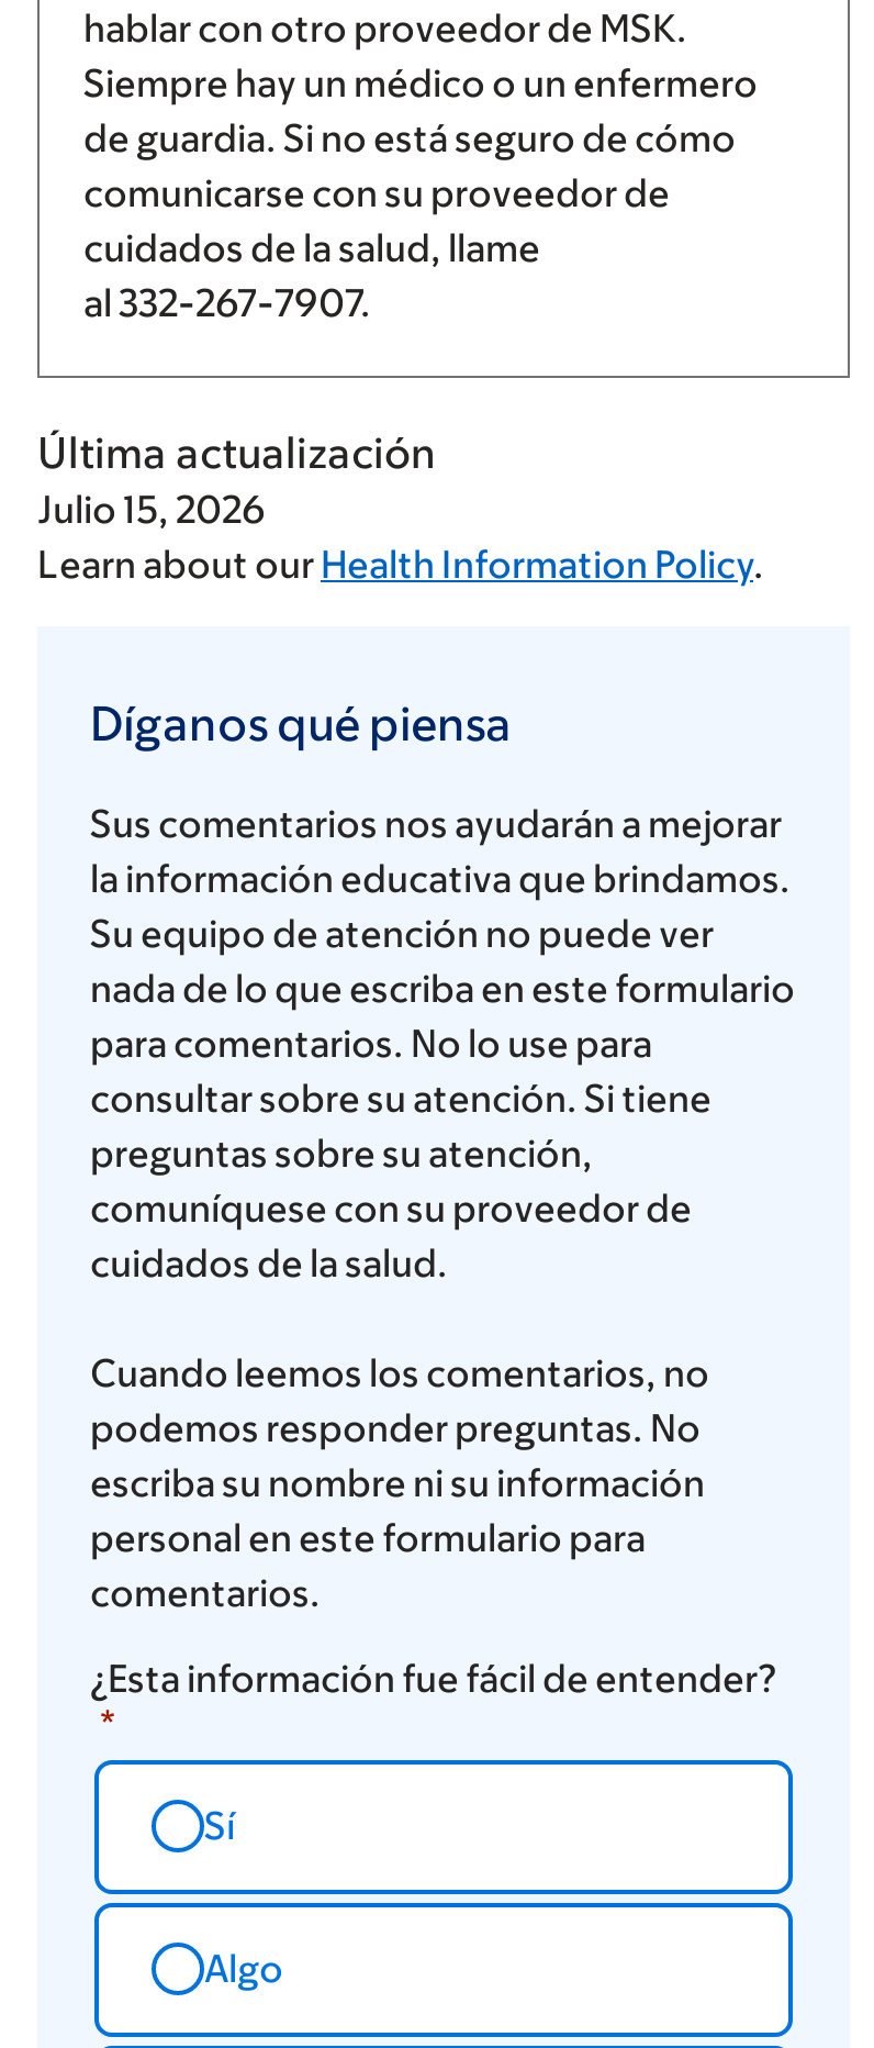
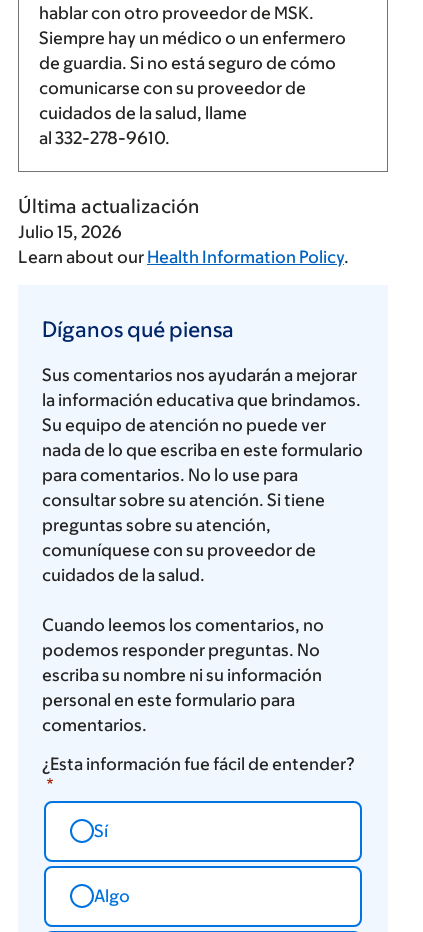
[83,281,371,325] al 332-267-7907. -> [39,128,170,148] al 332-278-9610.

